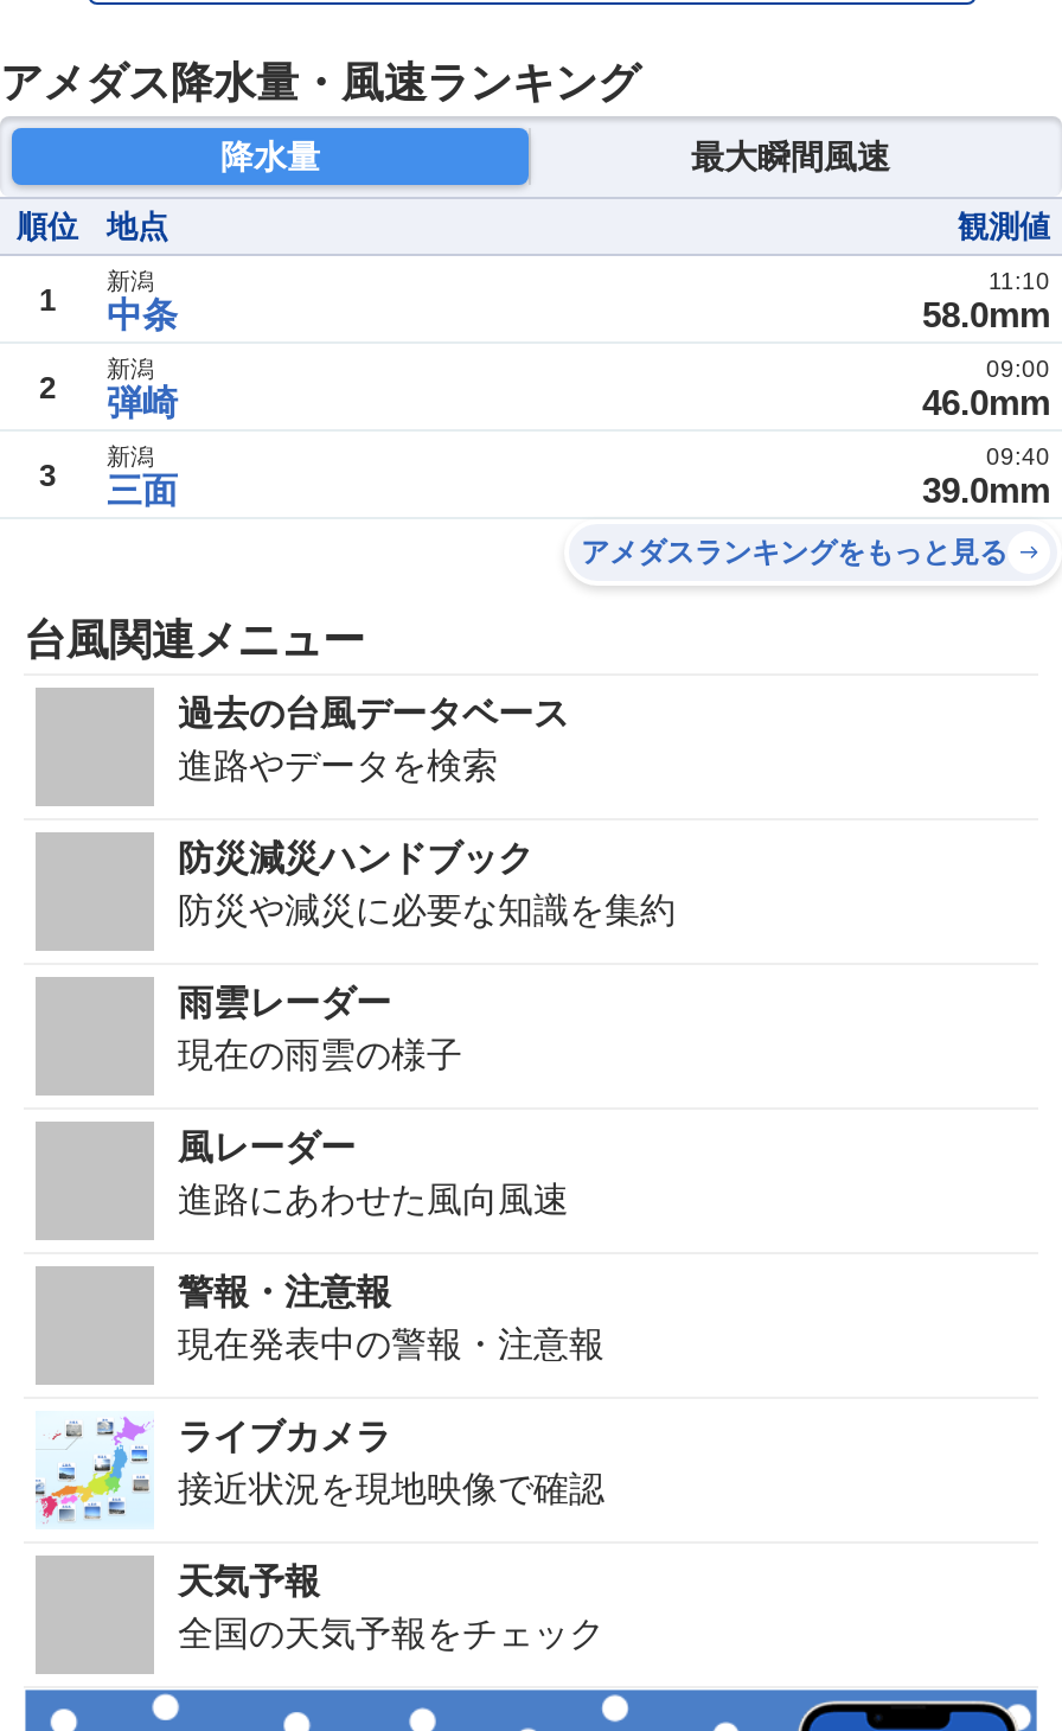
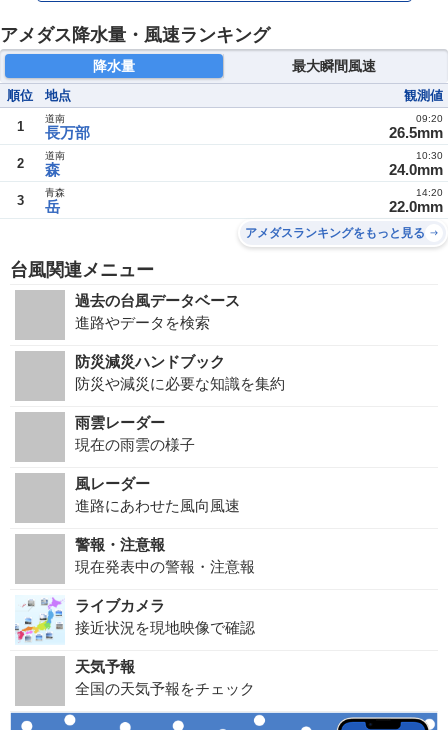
[107,268,1050,334] 新潟 | 58.0mm -> [45,113,443,141] 道南 | 26.5mm
[989,268,1050,294] 11:10 -> [416,113,443,124] 09:20
[107,294,178,334] 中条 -> [45,124,90,141] 長万部
[107,356,1050,422] 新潟 | 46.0mm -> [45,150,443,178] 道南 | 24.0mm
[986,356,1050,382] 09:00 -> [416,150,443,161] 10:30
[107,382,178,422] 弾崎 -> [45,161,60,178] 森
[107,443,1050,510] 新潟 | 39.0mm -> [45,187,443,215] 青森 | 22.0mm
[986,443,1050,470] 09:40 -> [416,187,443,198] 14:20
[107,470,178,510] 三面 -> [45,198,60,215] 岳

